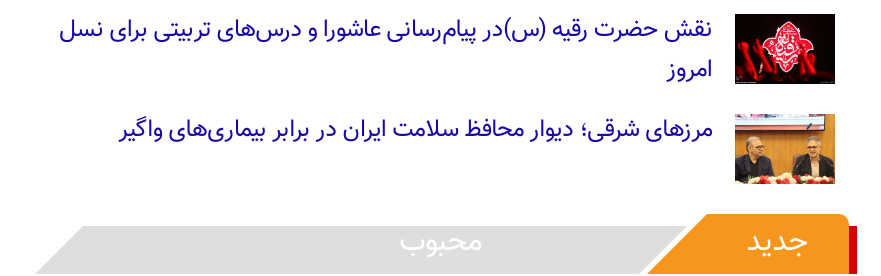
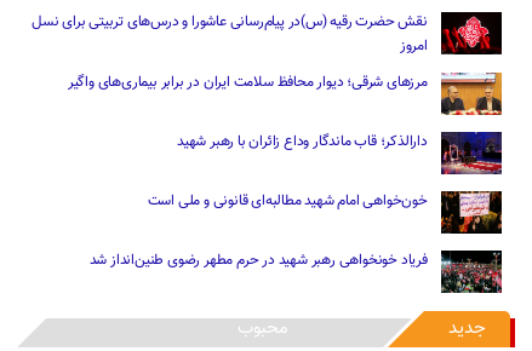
none -> [89,131,503,271] [image] | دارالذکر؛ قاب ماندگار وداع زائران با رهبر شهید | خون‌خواهی امام شهید مطالبه‌ای قانونی و ملی است | فریاد خونخواهی ‌رهبر شهید در حرم مطهر رضوی طنین‌انداز شد
none -> [440,190,503,235] [image]
none -> [441,249,503,294] [image]

